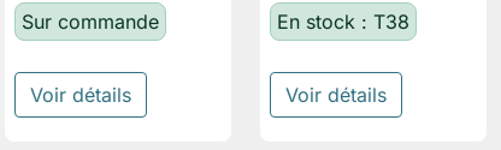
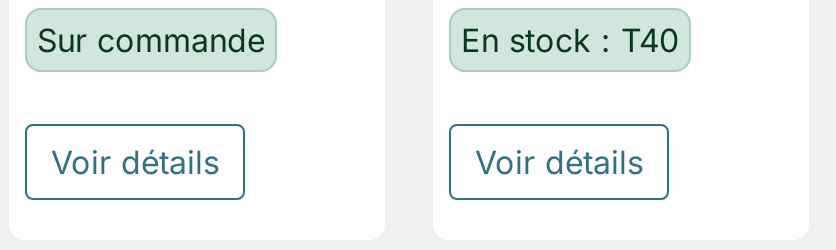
[277,10,409,34] En stock : T38 -> [461,20,679,60] En stock : T40

